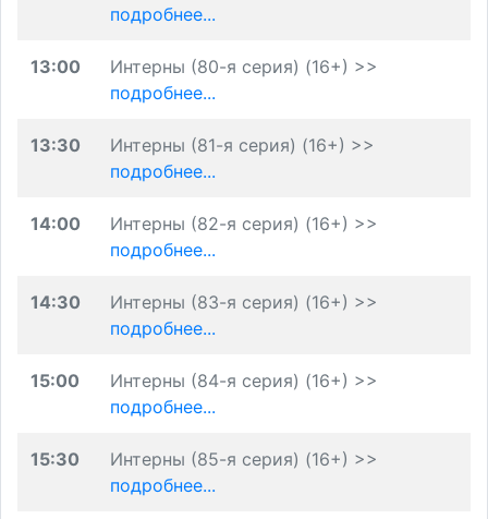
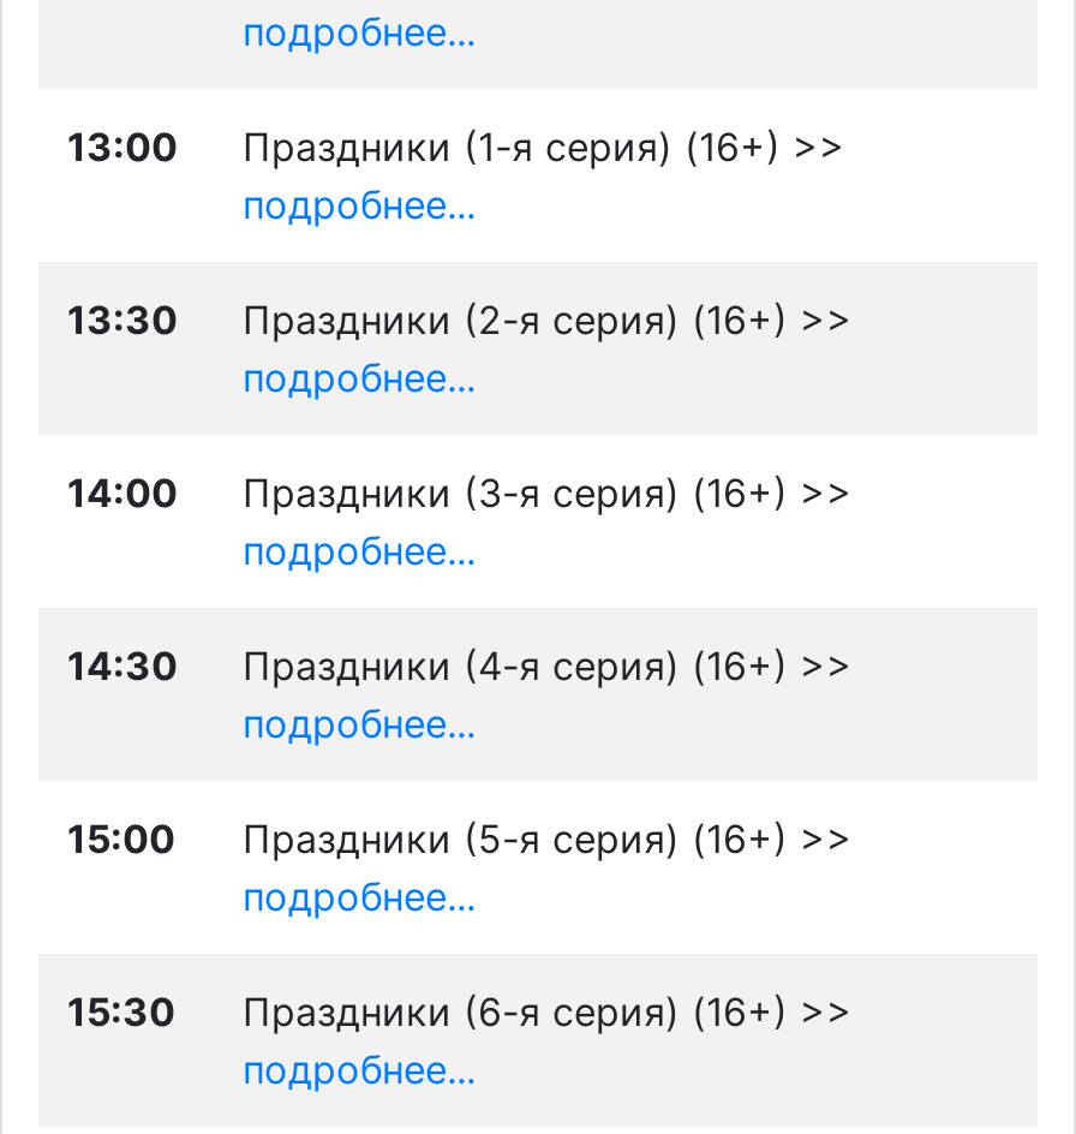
[110,56,378,78] Интерны (80-я серия) (16+) >> -> [243,123,845,171] Праздники (1-я серия) (16+) >>
[110,134,375,156] Интерны (81-я серия) (16+) >> -> [243,296,853,344] Праздники (2-я серия) (16+) >>
[110,213,378,235] Интерны (82-я серия) (16+) >> -> [243,469,853,517] Праздники (3-я серия) (16+) >>
[110,291,378,313] Интерны (83-я серия) (16+) >> -> [243,642,853,690] Праздники (4-я серия) (16+) >>
[110,370,378,392] Интерны (84-я серия) (16+) >> -> [243,815,853,863] Праздники (5-я серия) (16+) >>
[110,448,378,470] Интерны (85-я серия) (16+) >> -> [243,988,853,1036] Праздники (6-я серия) (16+) >>

